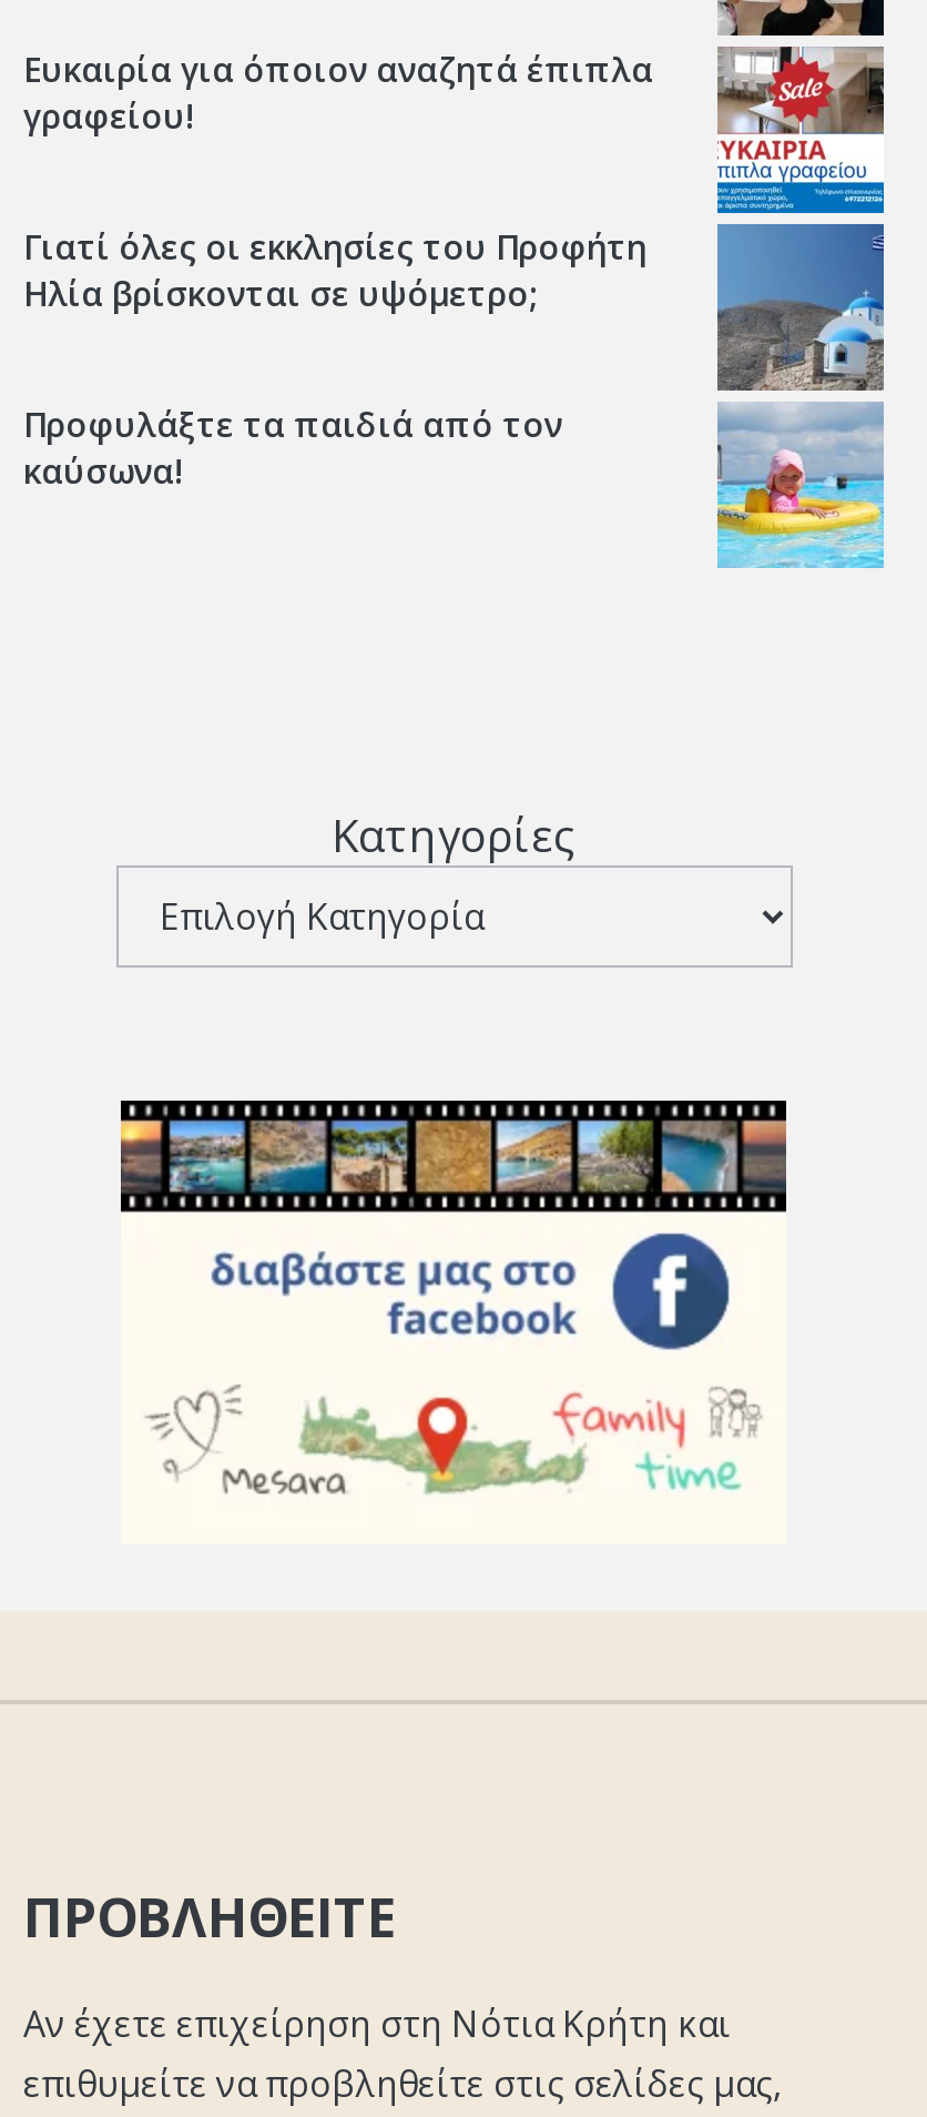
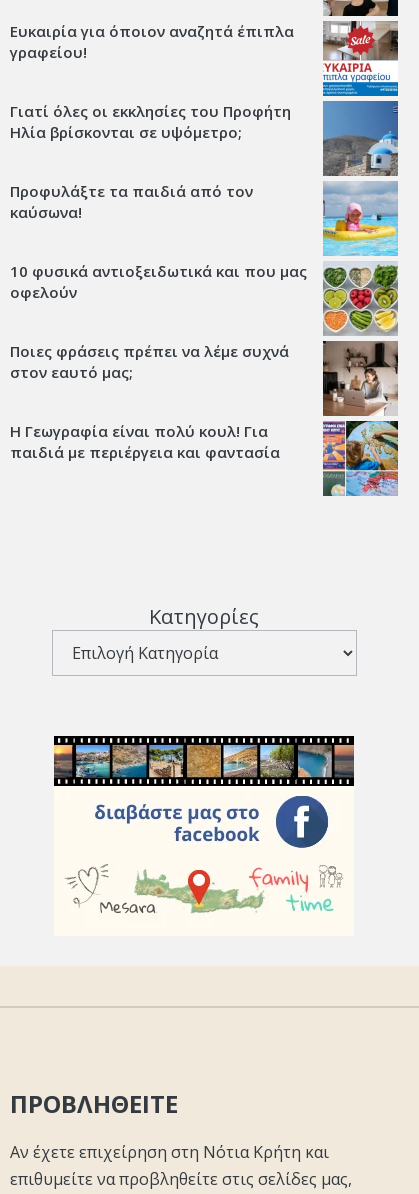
none -> [10,261,399,497] [image] | 10 φυσικά αντιοξειδωτικά και που μας | οφελούν | Ποιες φράσεις πρέπει να λέμε συχνά | στον εαυτό μας; | Η Γεωγραφία είναι πολύ κουλ! Για | παιδιά με περιέργεια και φαντασία

